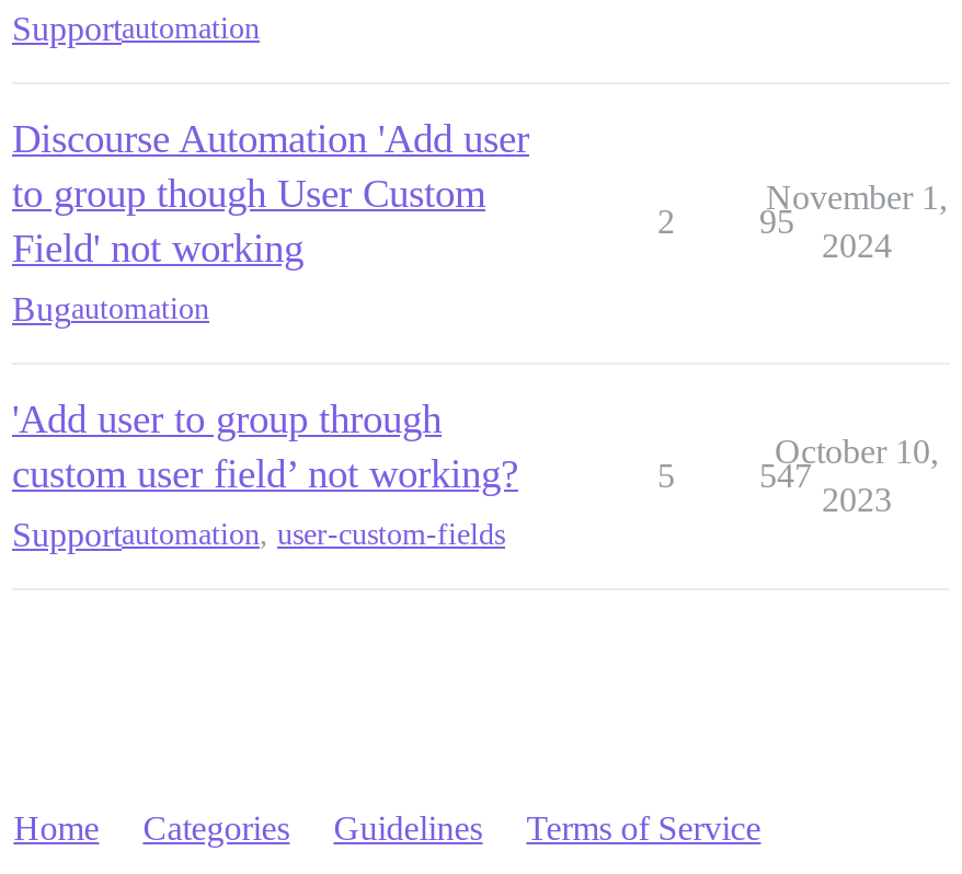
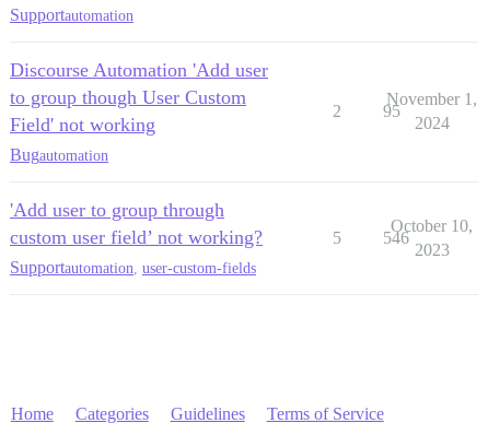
[759,456,812,494] 547 -> [383,229,409,247] 546

